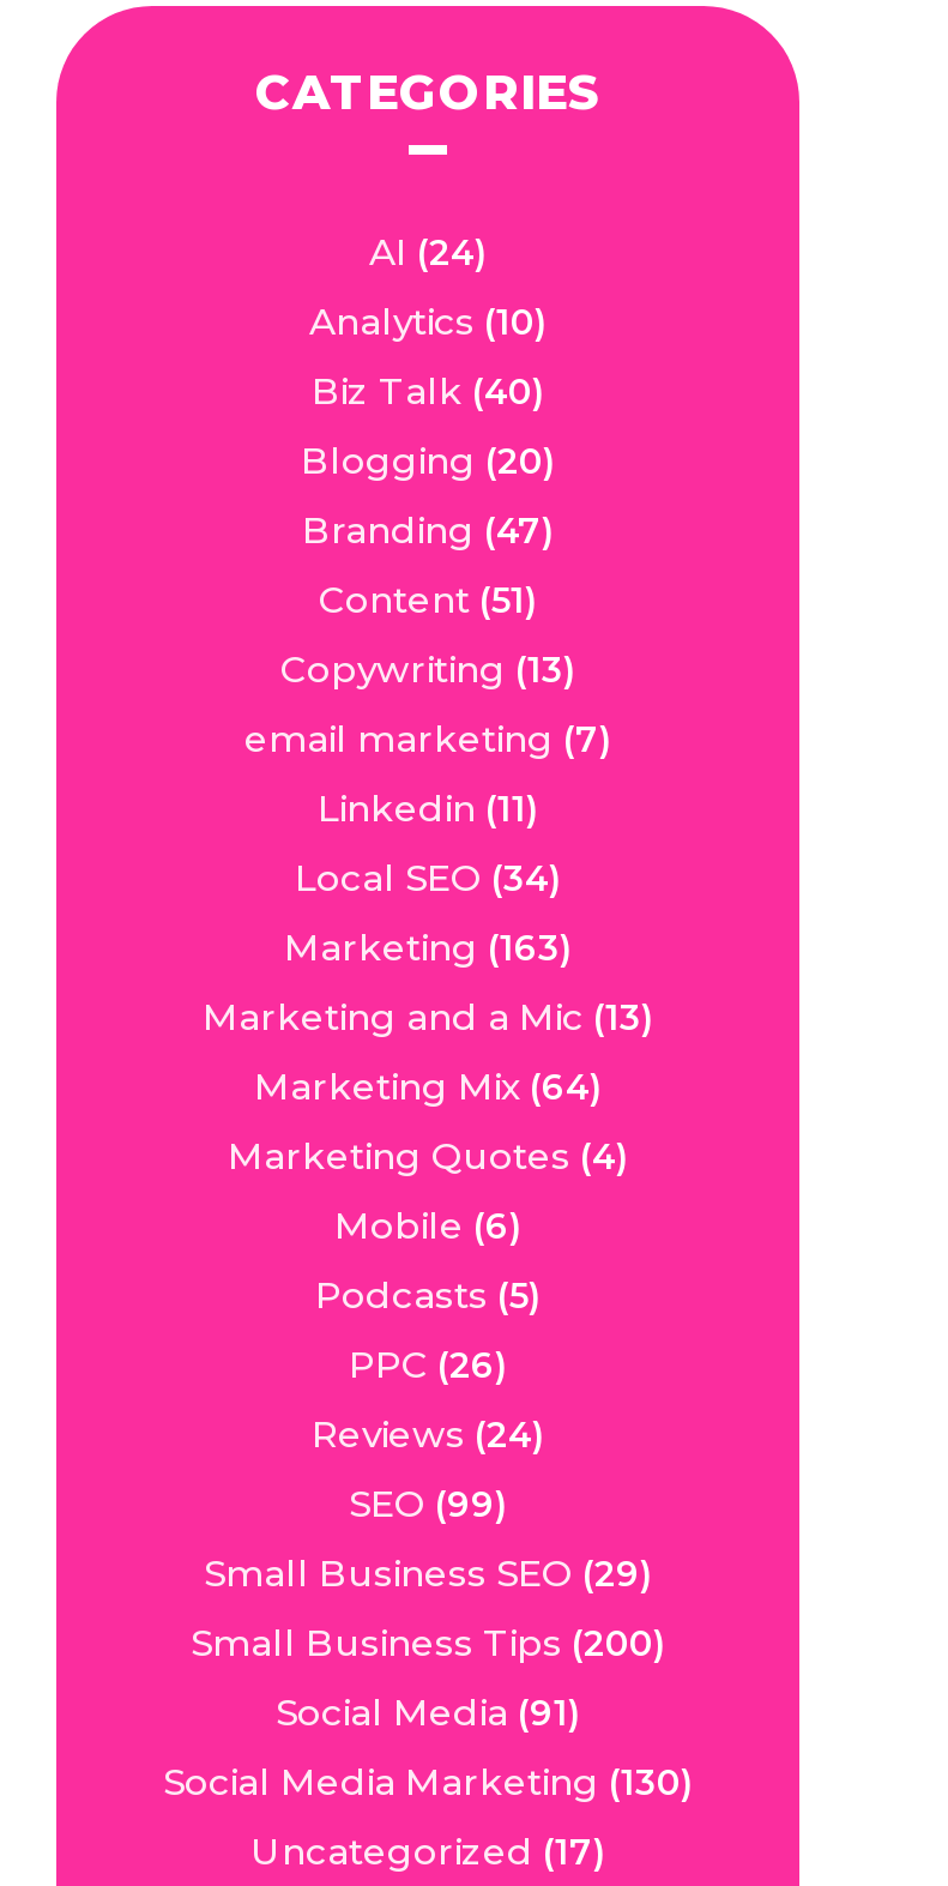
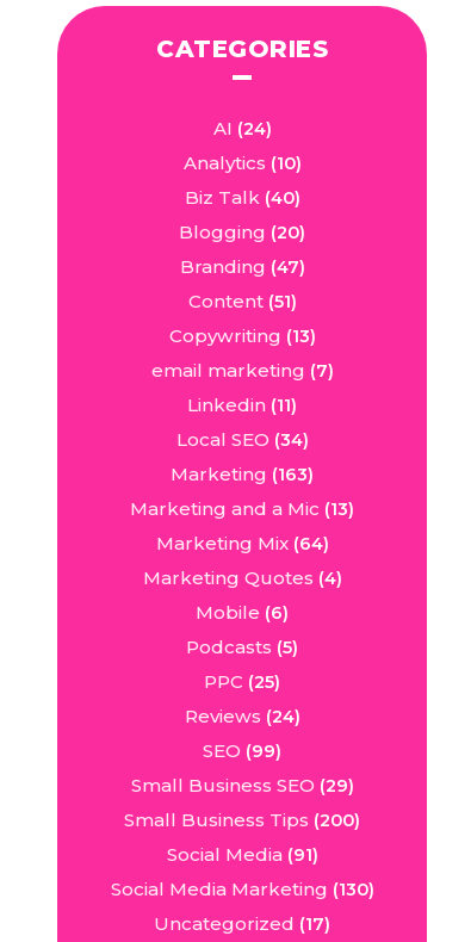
[349,1342,507,1387] PPC (26) -> [204,670,280,693] PPC (25)

